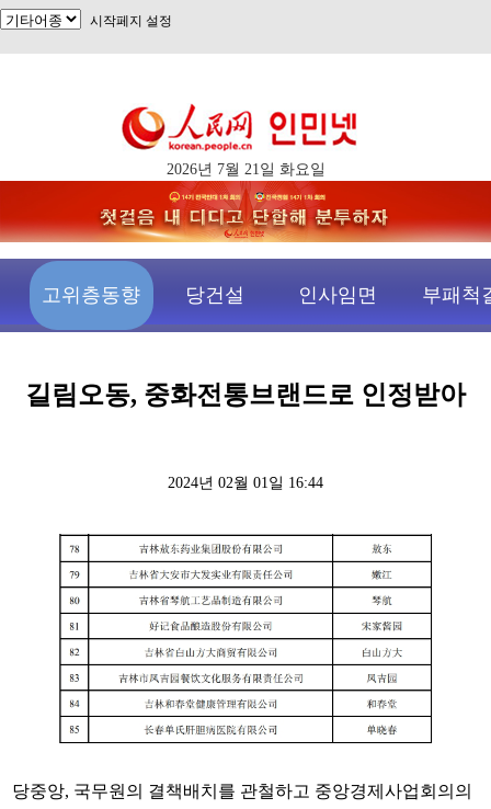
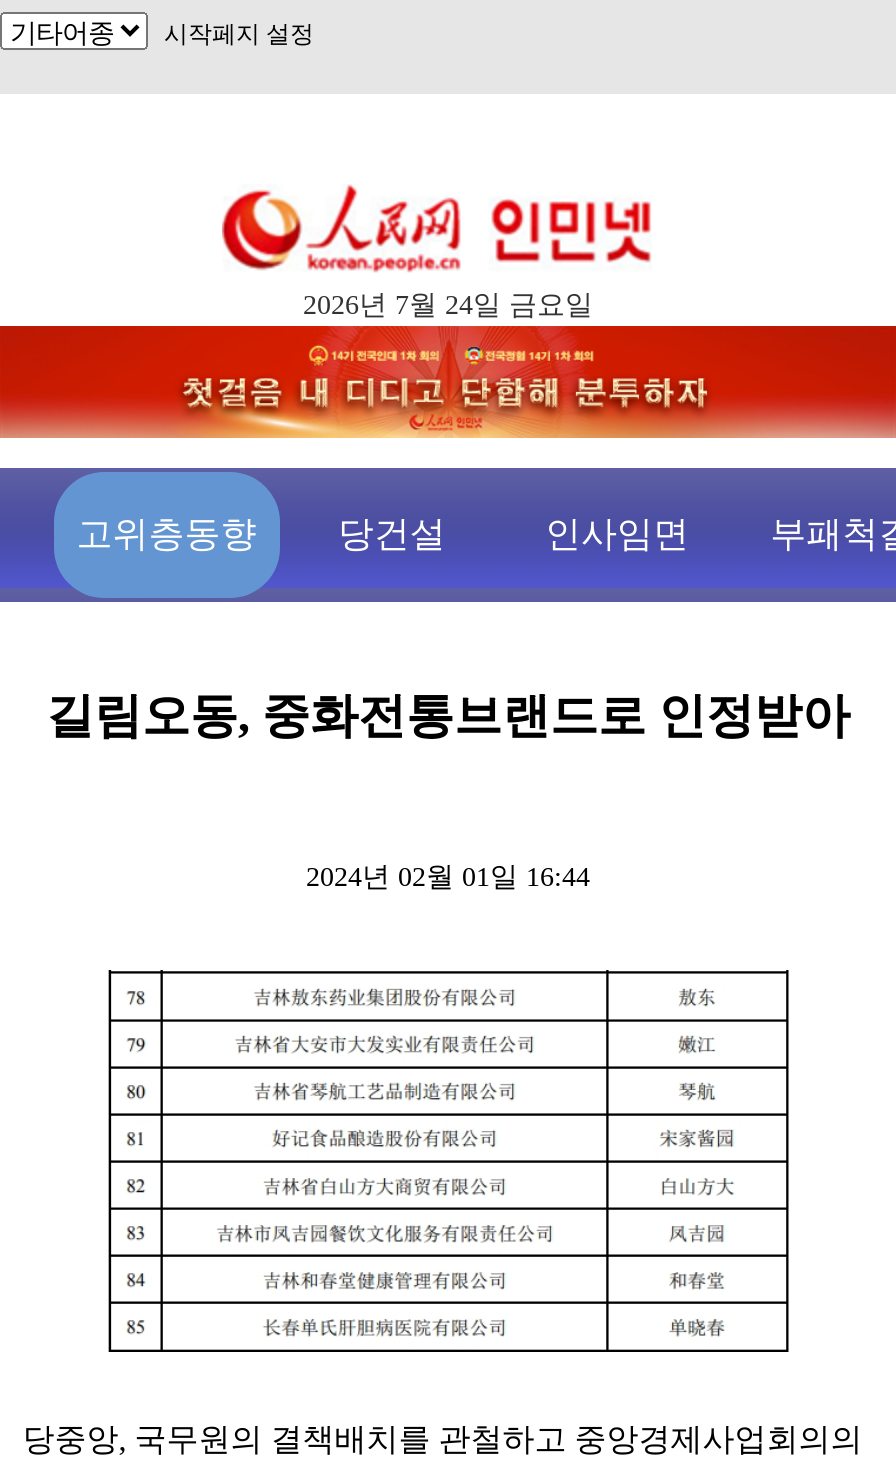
[166,161,325,178] 2026년 7월 21일 화요일 -> [303,290,593,320] 2026년 7월 24일 금요일

